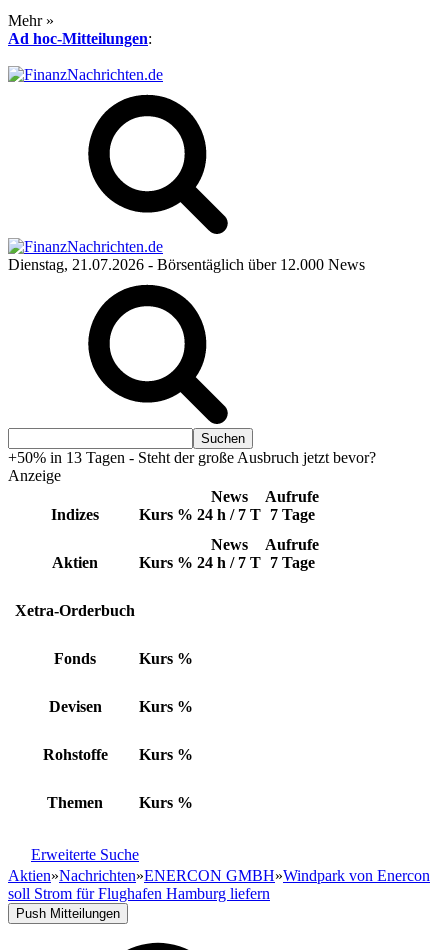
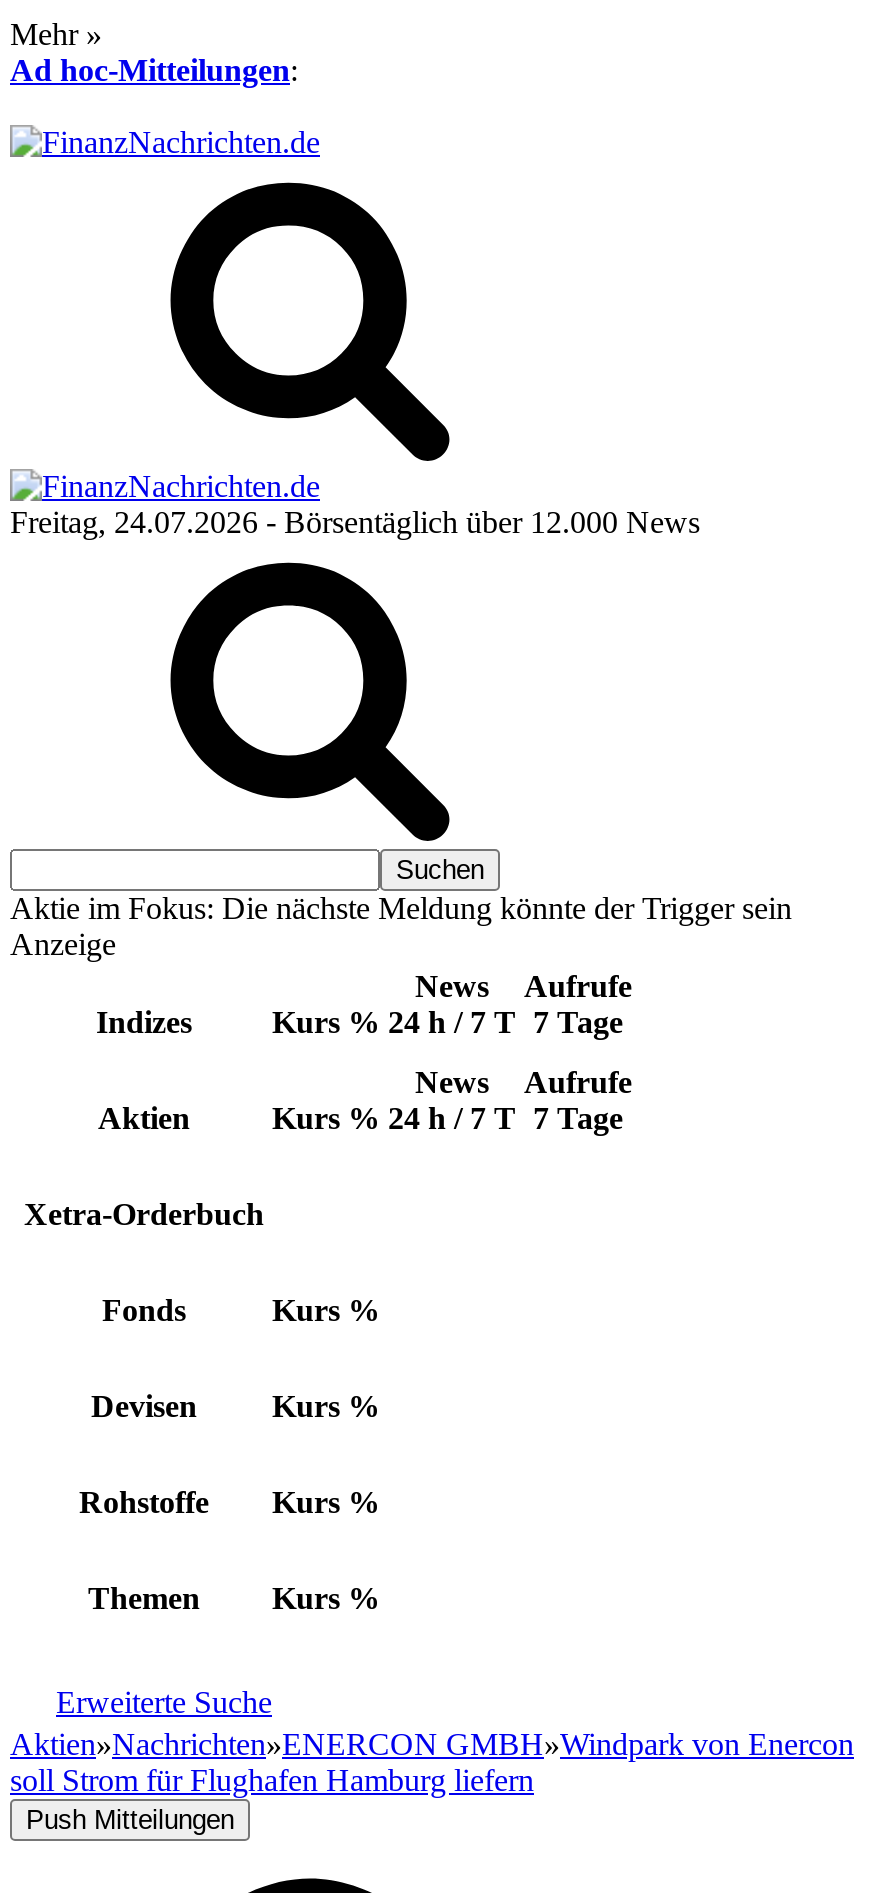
[8,256,365,273] Dienstag, 21.07.2026 - Börsentäglich über 12.000 News -> [10,505,700,539] Freitag, 24.07.2026 - Börsentäglich über 12.000 News
[8,449,376,466] +50% in 13 Tagen - Steht der große Ausbruch jetzt bevor? -> [10,891,792,925] Aktie im Fokus: Die nächste Meldung könnte der Trigger sein

